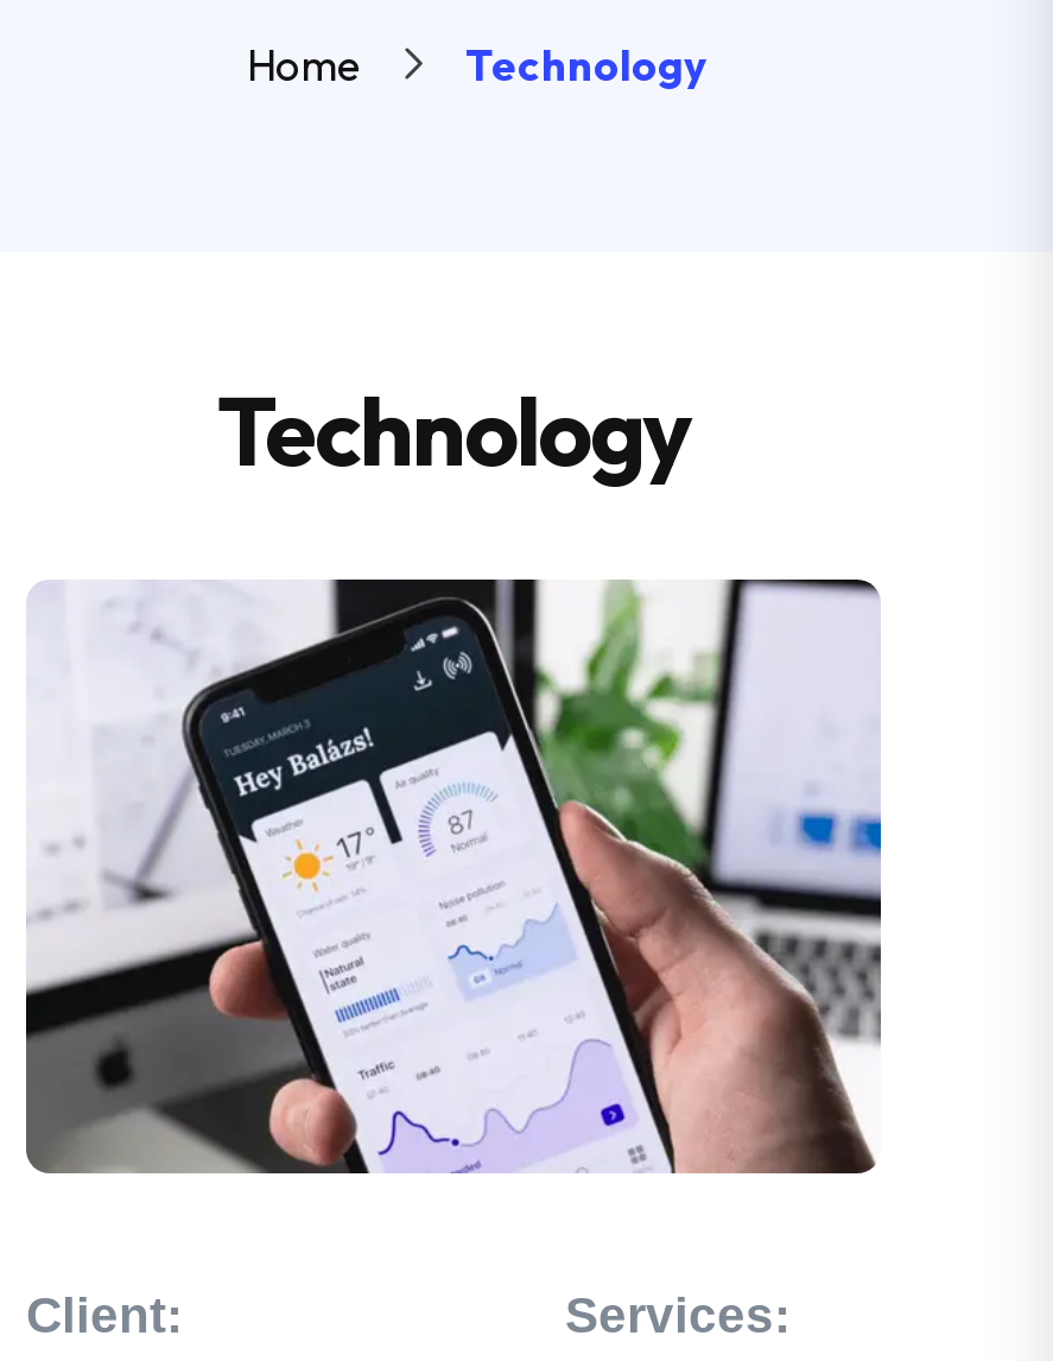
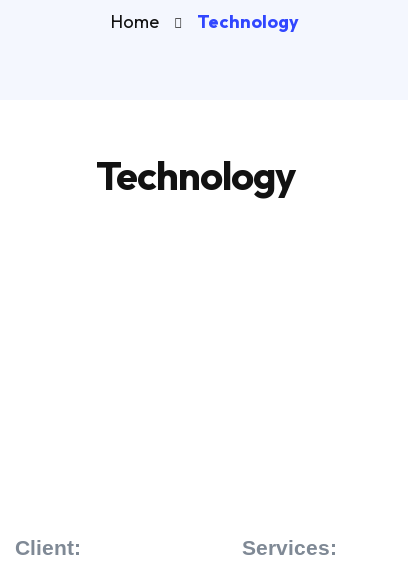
[24,577,883,1176] [image] -> none

